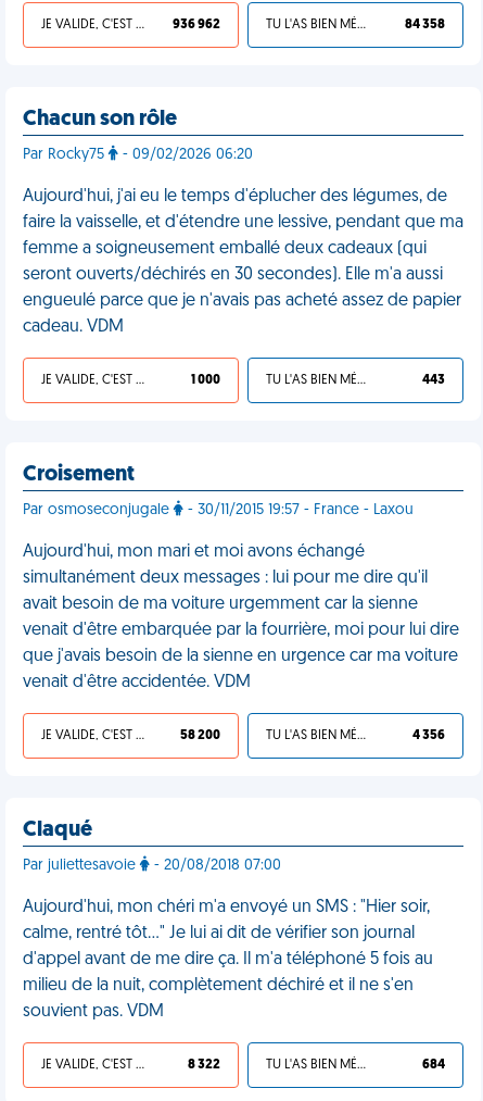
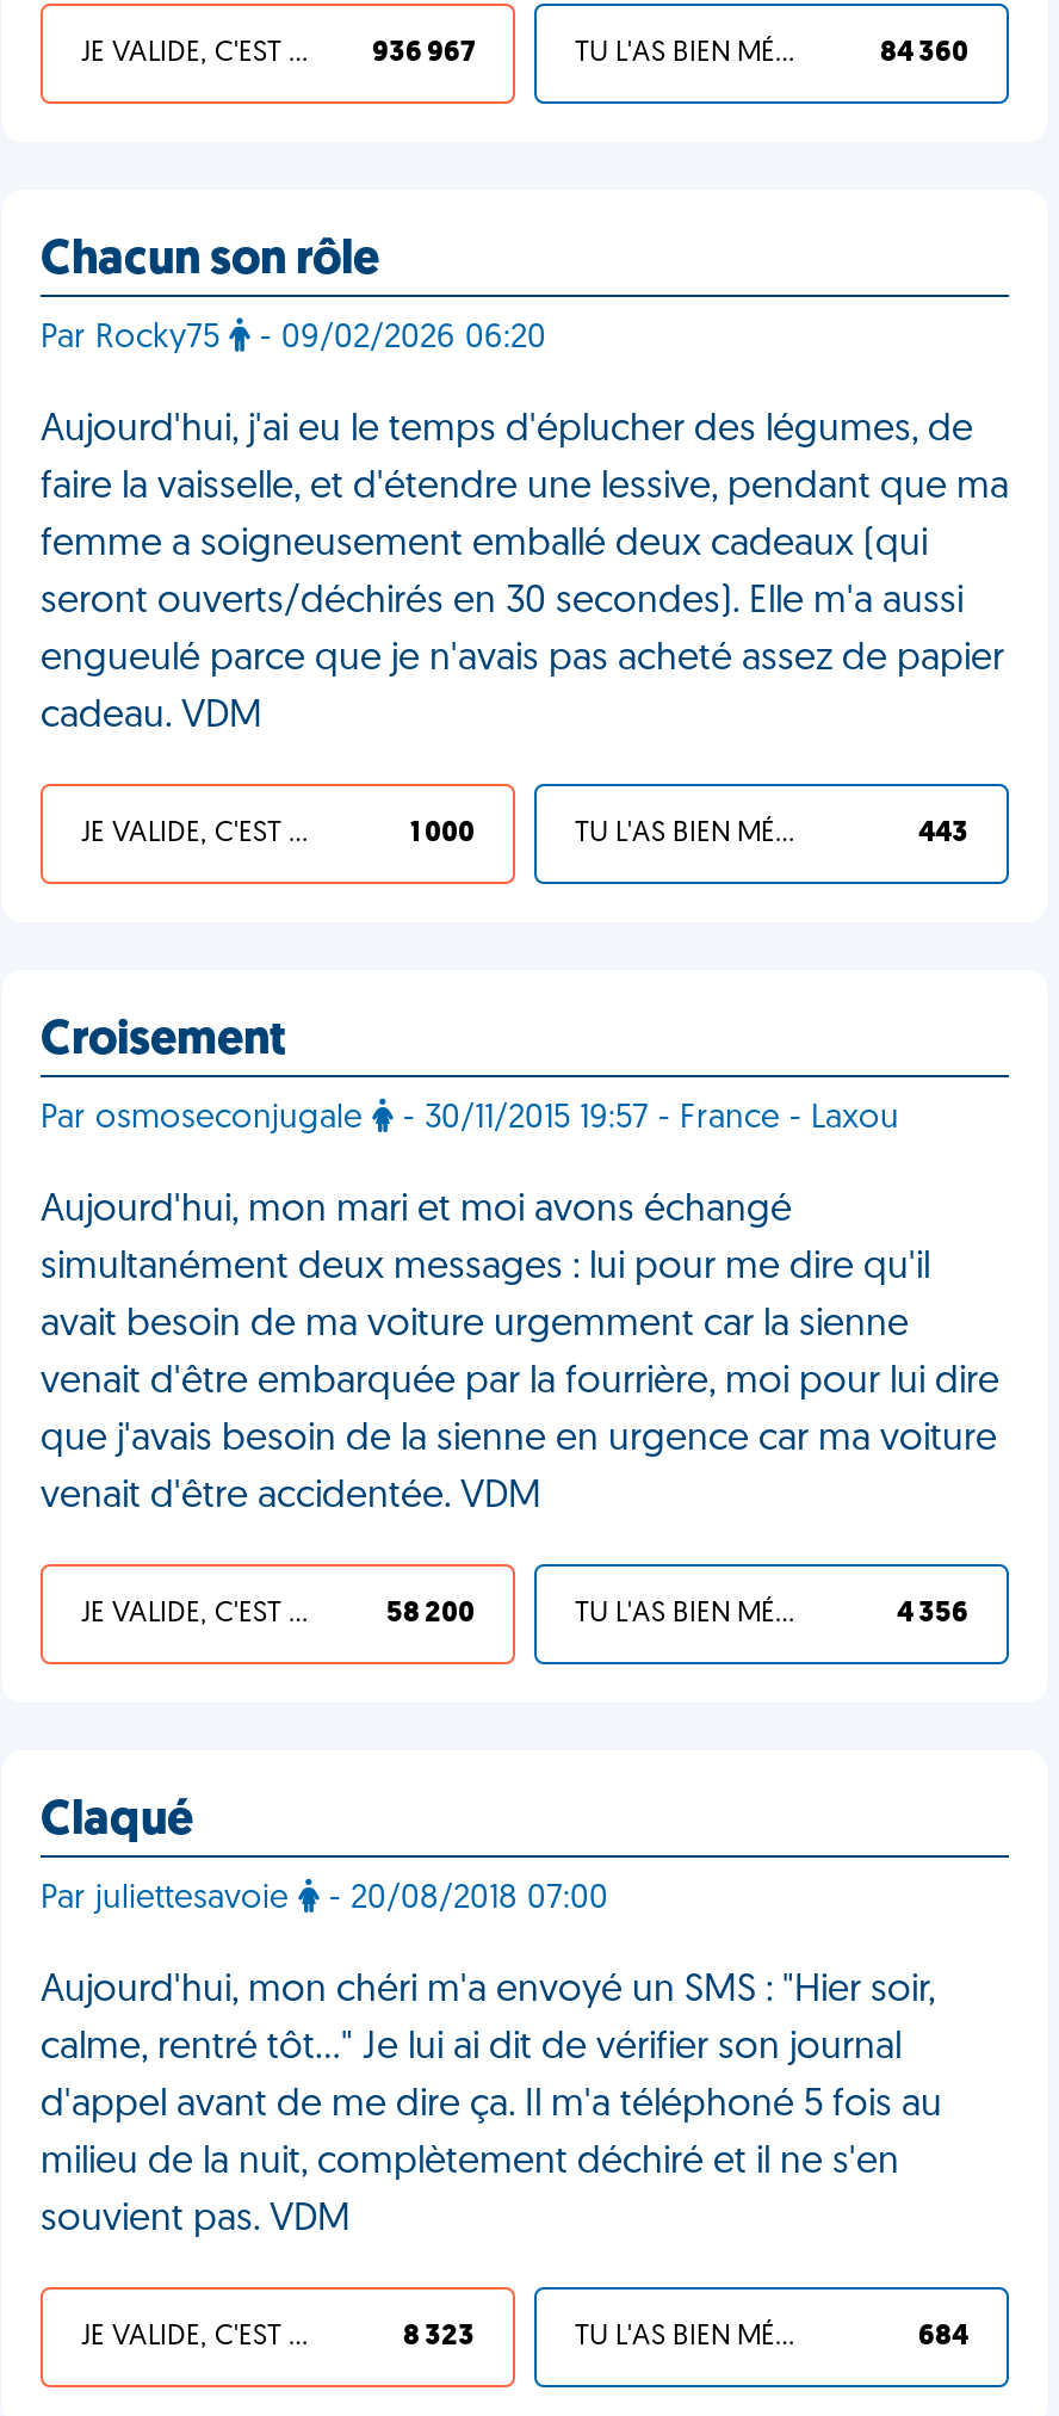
[173,18,220,32] 936 962 -> [372,39,475,68] 936 967
[405,18,445,32] 84 358 -> [880,39,968,68] 84 360
[188,1059,220,1072] 8 322 -> [403,2323,475,2352] 8 323

